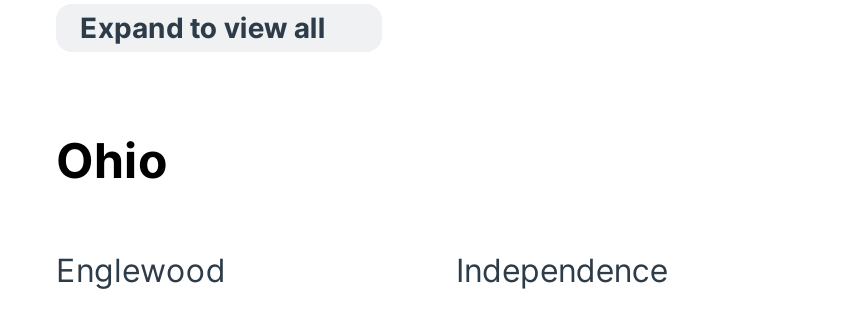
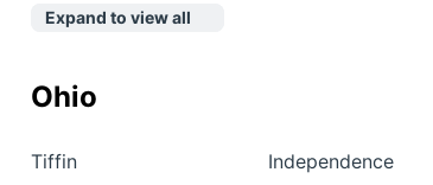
[56,249,226,289] Englewood -> [31,150,77,173] Tiffin

